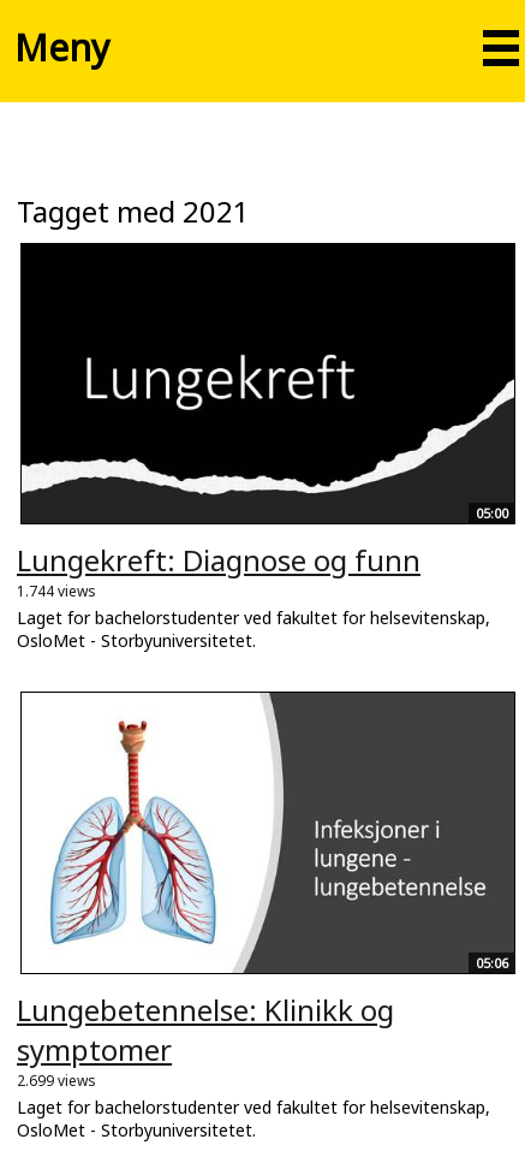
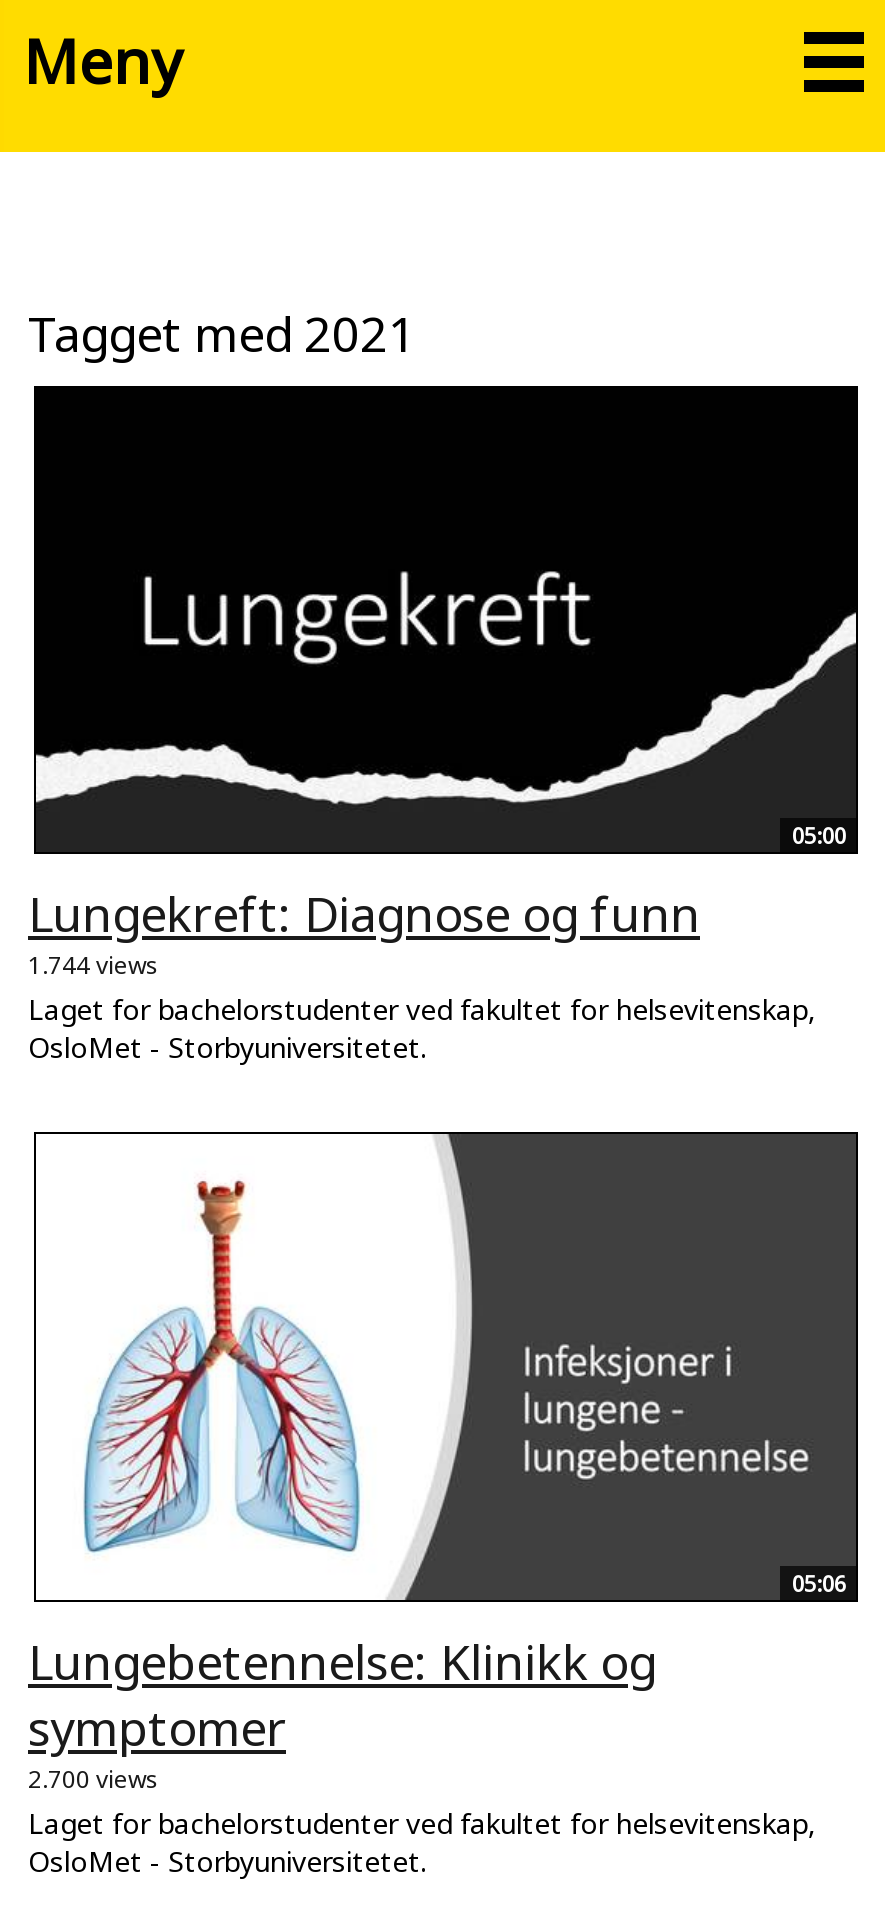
[17,1070,96,1090] 2.699 views -> [28,1761,160,1795] 2.700 views

